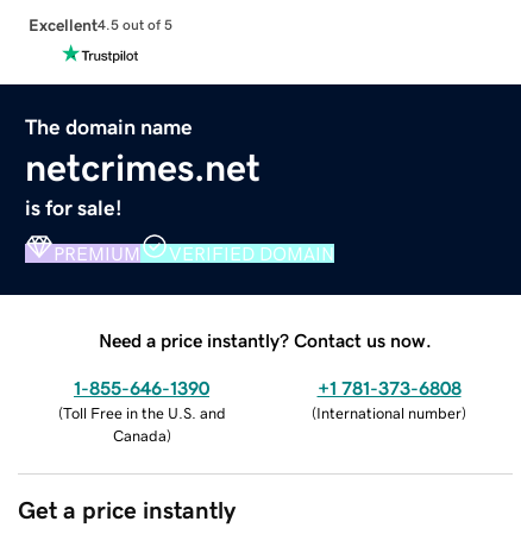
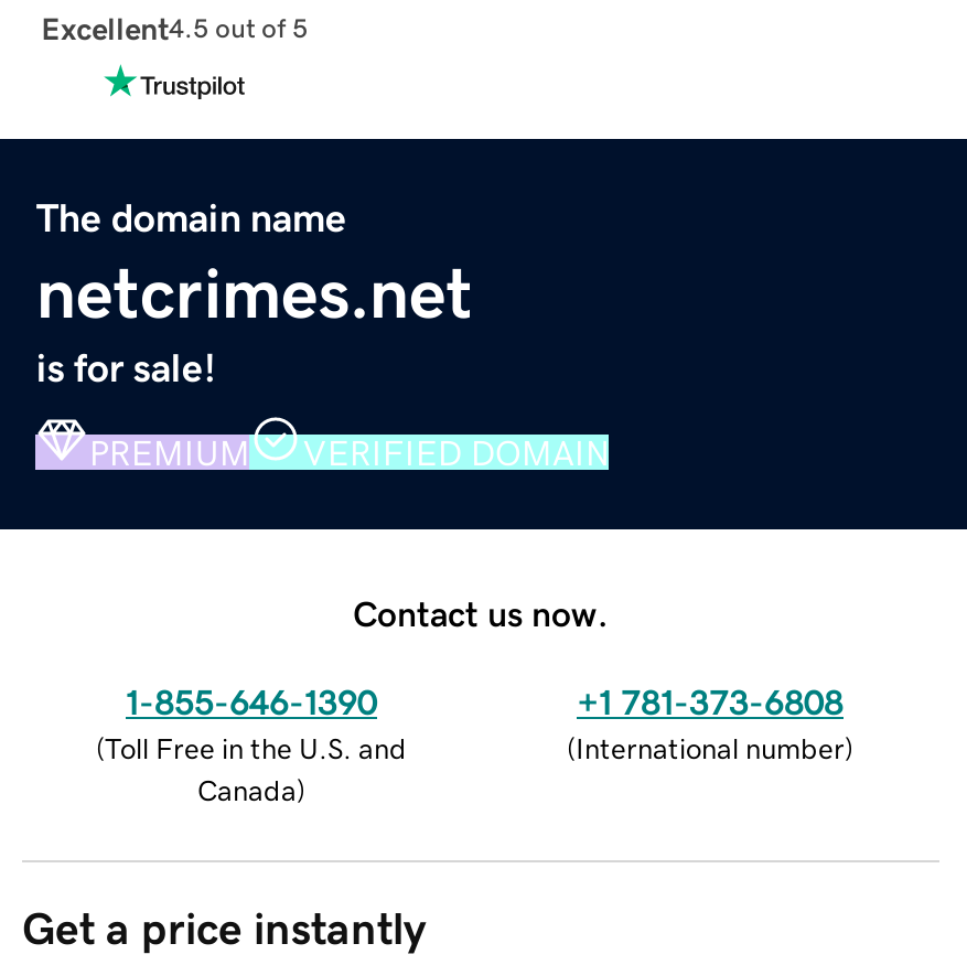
[99,330,432,349] Need a price instantly? Contact us now. -> [353,595,609,630] Contact us now.

